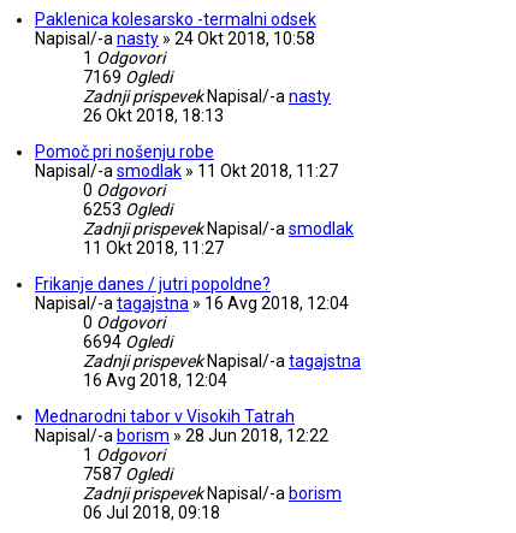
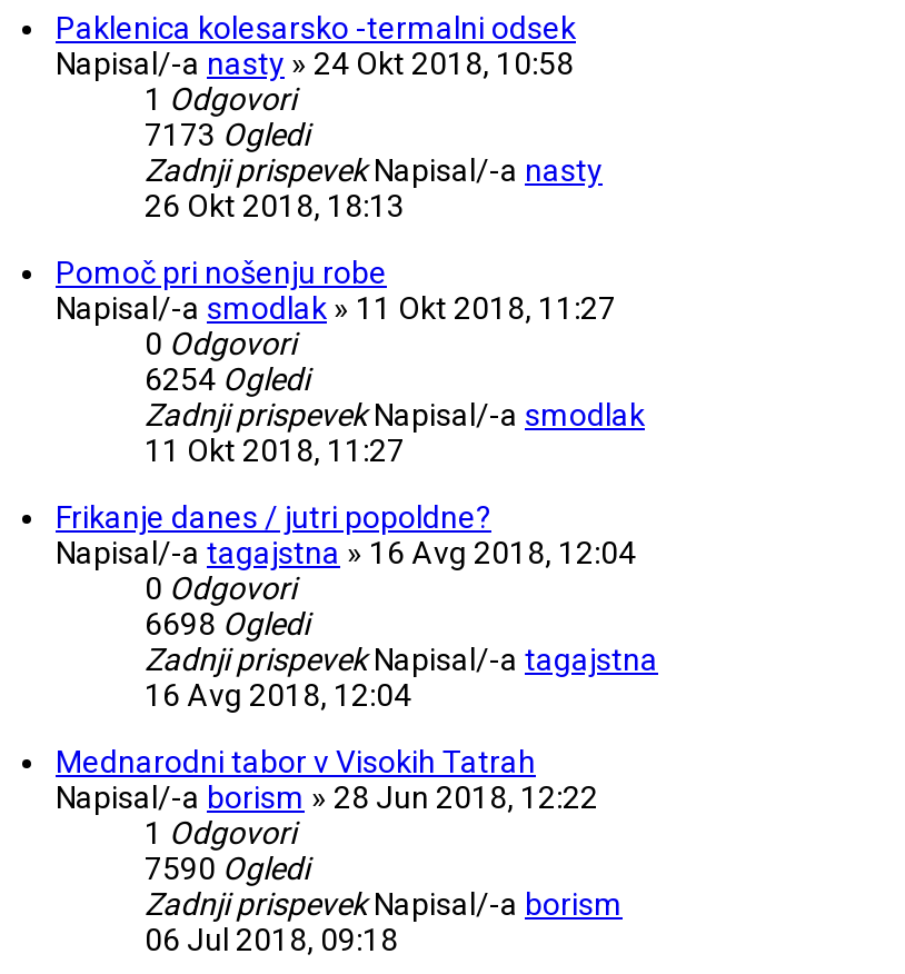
[83,67,172,87] 7169Ogledi -> [145,117,309,152] 7173Ogledi
[83,200,172,219] 6253Ogledi -> [145,361,309,397] 6254Ogledi
[83,332,172,351] 6694Ogledi -> [145,606,309,642] 6698Ogledi
[83,464,172,484] 7587Ogledi -> [145,851,309,886] 7590Ogledi

